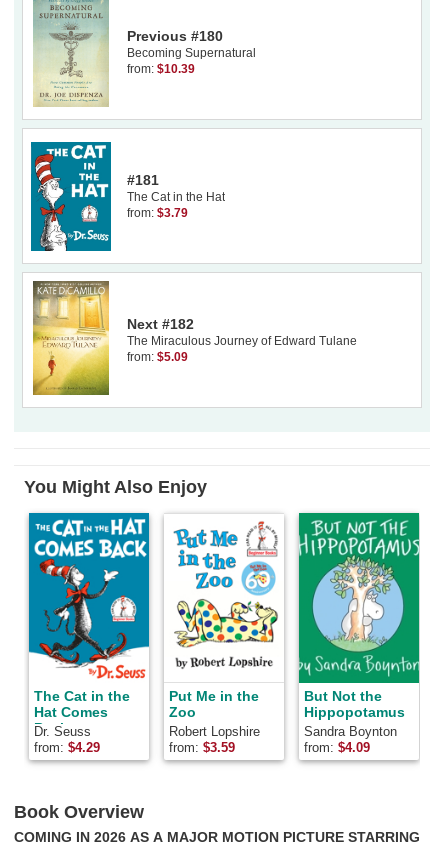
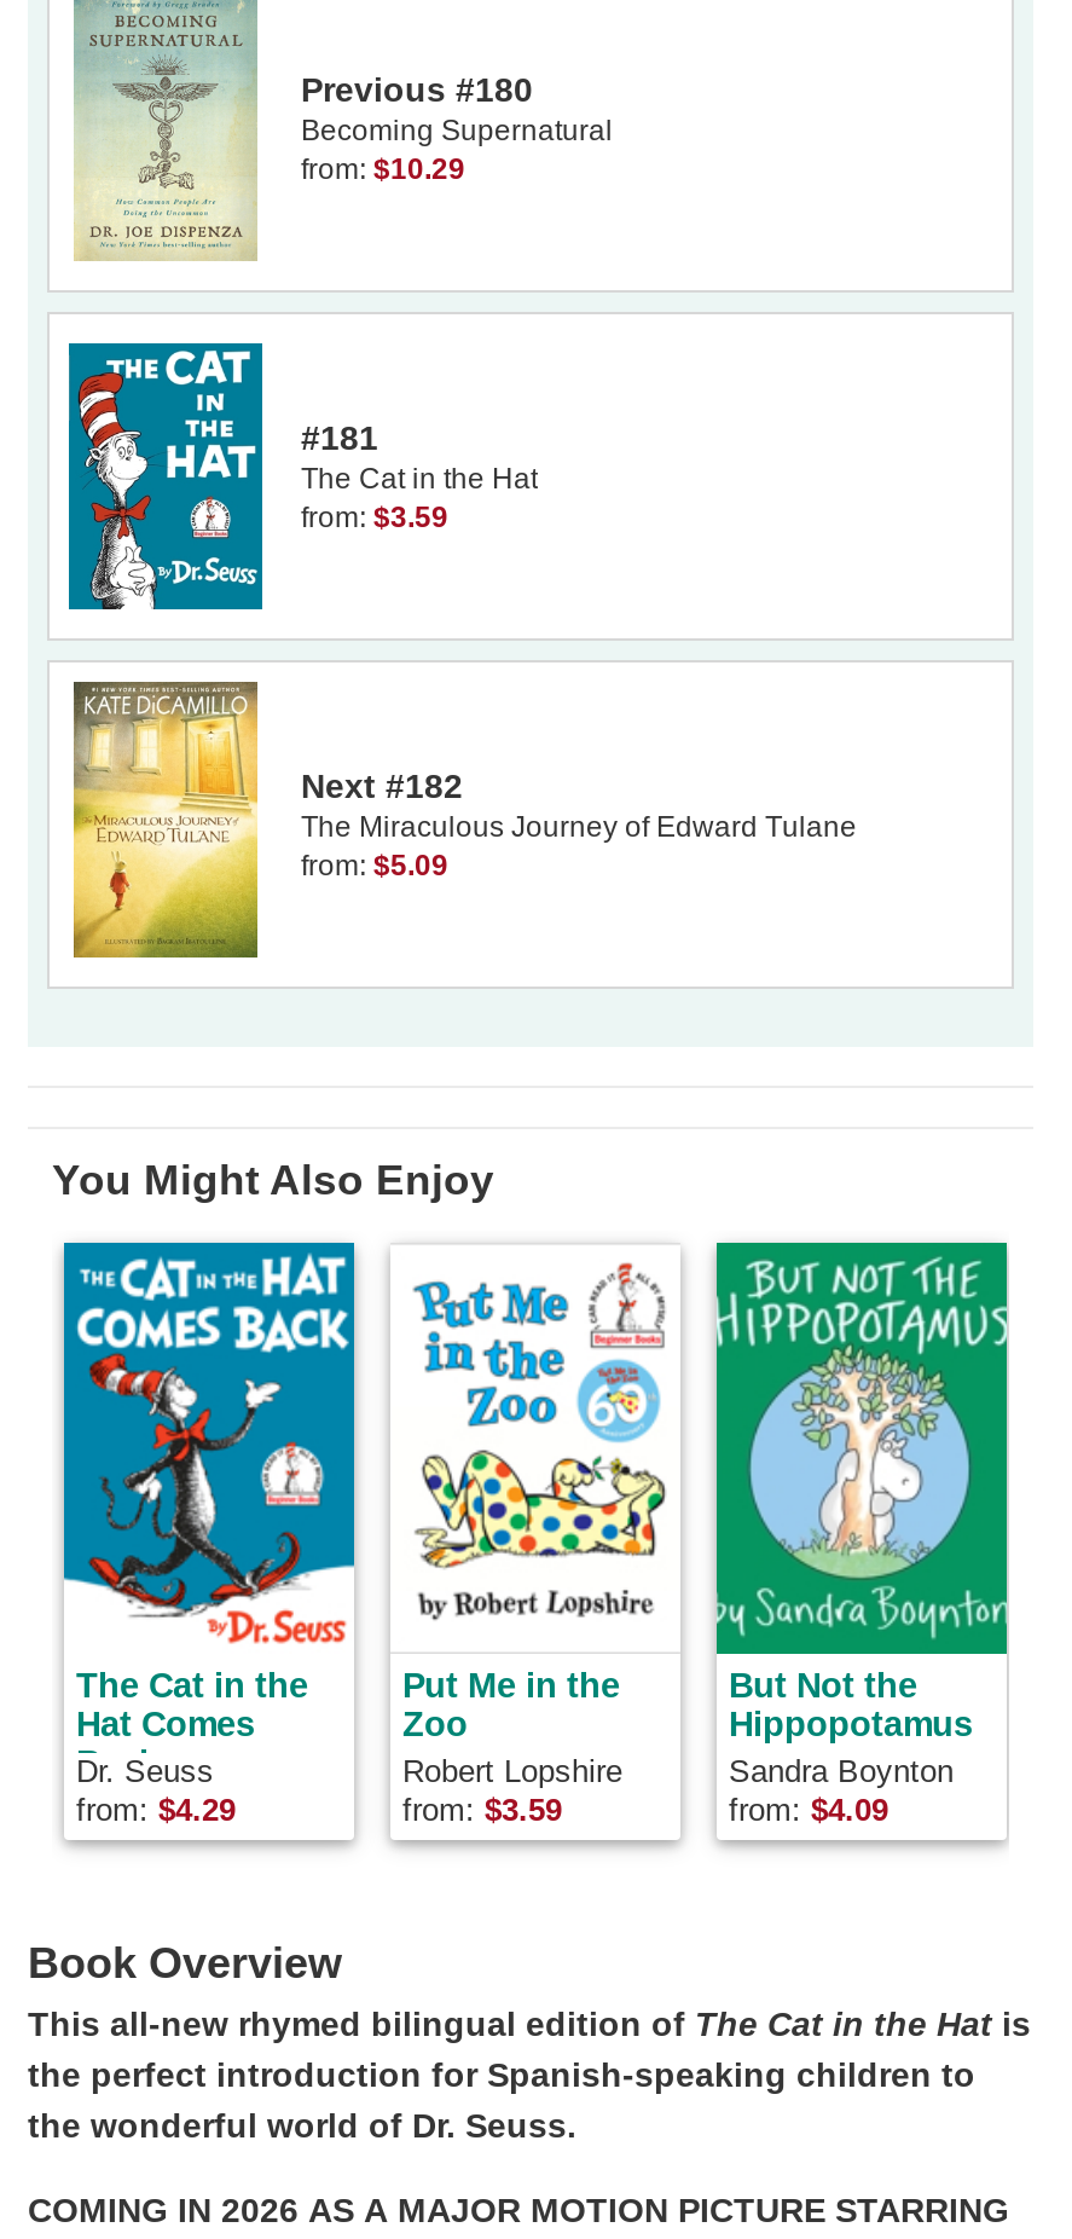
[127,62,195,76] from: $10.39 -> [301,151,465,185] from: $10.29
[127,206,188,220] from: $3.79 -> [301,499,448,533] from: $3.59
none -> [28,2005,1031,2145] This all-new rhymed bilingual edition of The Cat in the Hat is | the perfect introduction for Spanish-speaking children to | the wonderful world of Dr. Seuss.

